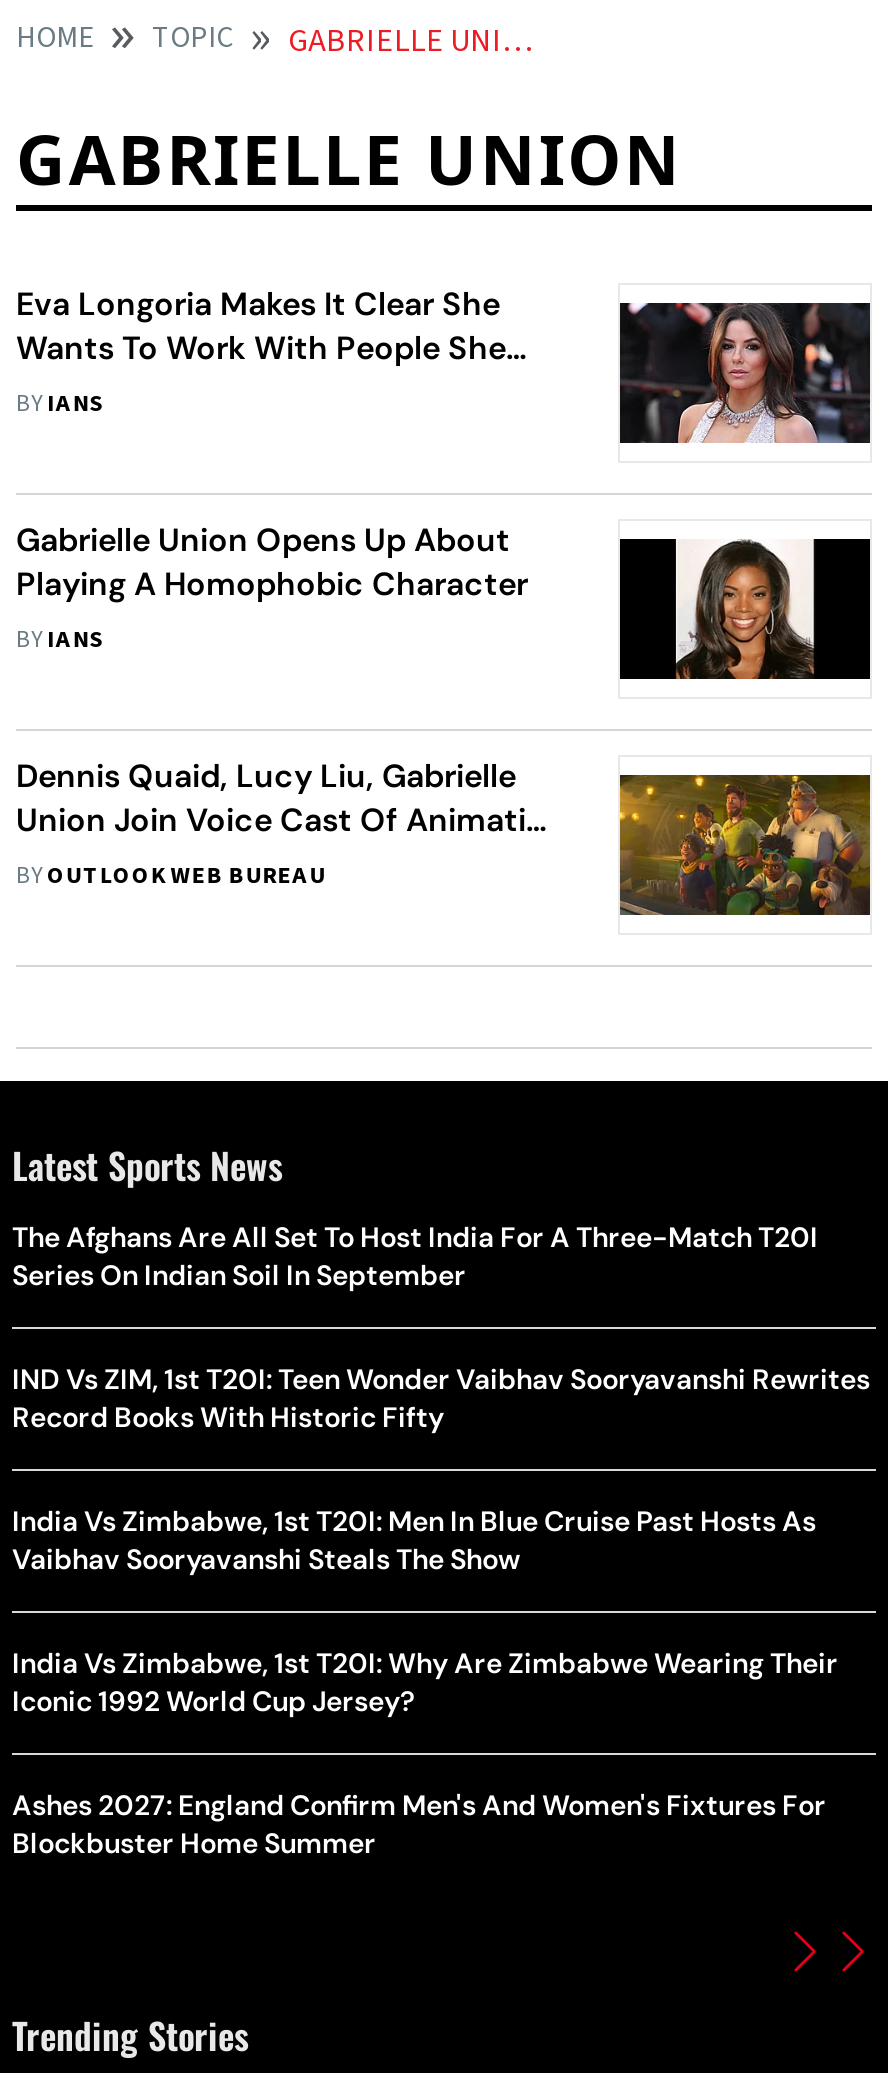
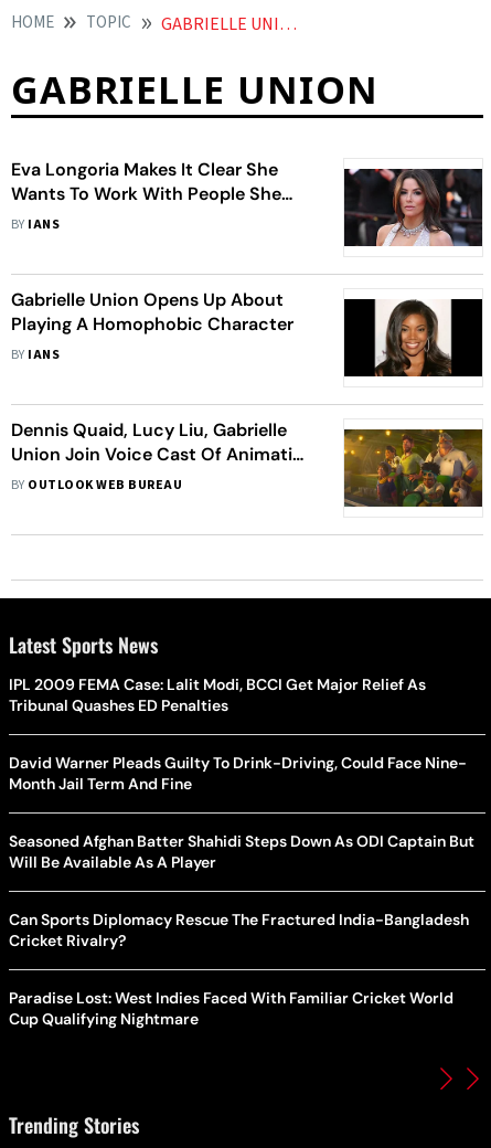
[12,1219,818,1293] The Afghans Are All Set To Host India For A Three-Match T20I | Series On Indian Soil In September -> [9,674,426,715] IPL 2009 FEMA Case: Lalit Modi, BCCI Get Major Relief As | Tribunal Quashes ED Penalties
[12,1361,870,1435] IND Vs ZIM, 1st T20I: Teen Wonder Vaibhav Sooryavanshi Rewrites | Record Books With Historic Fifty -> [9,753,467,794] David Warner Pleads Guilty To Drink-Driving, Could Face Nine- | Month Jail Term And Fine
[12,1503,816,1577] India Vs Zimbabwe, 1st T20I: Men In Blue Cruise Past Hosts As | Vaibhav Sooryavanshi Steals The Show -> [9,831,474,872] Seasoned Afghan Batter Shahidi Steps Down As ODI Captain But | Will Be Available As A Player
[12,1645,838,1719] India Vs Zimbabwe, 1st T20I: Why Are Zimbabwe Wearing Their | Iconic 1992 World Cup Jersey? -> [9,910,469,950] Can Sports Diplomacy Rescue The Fractured India-Bangladesh | Cricket Rivalry?
[12,1787,826,1861] Ashes 2027: England Confirm Men's And Women's Fixtures For | Blockbuster Home Summer -> [9,988,453,1029] Paradise Lost: West Indies Faced With Familiar Cricket World | Cup Qualifying Nightmare

